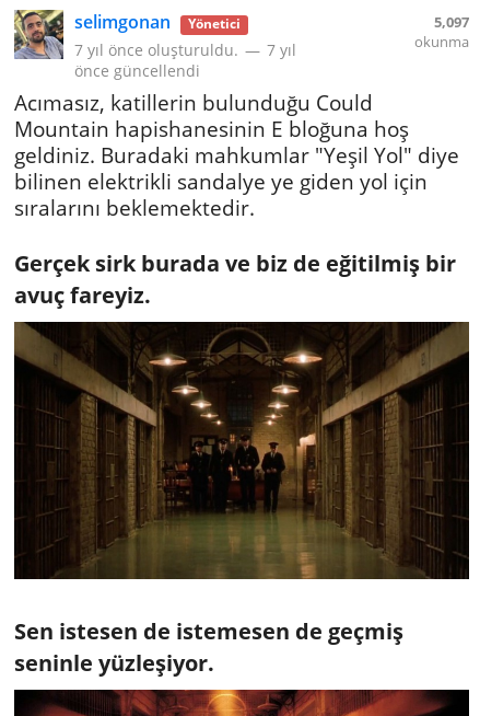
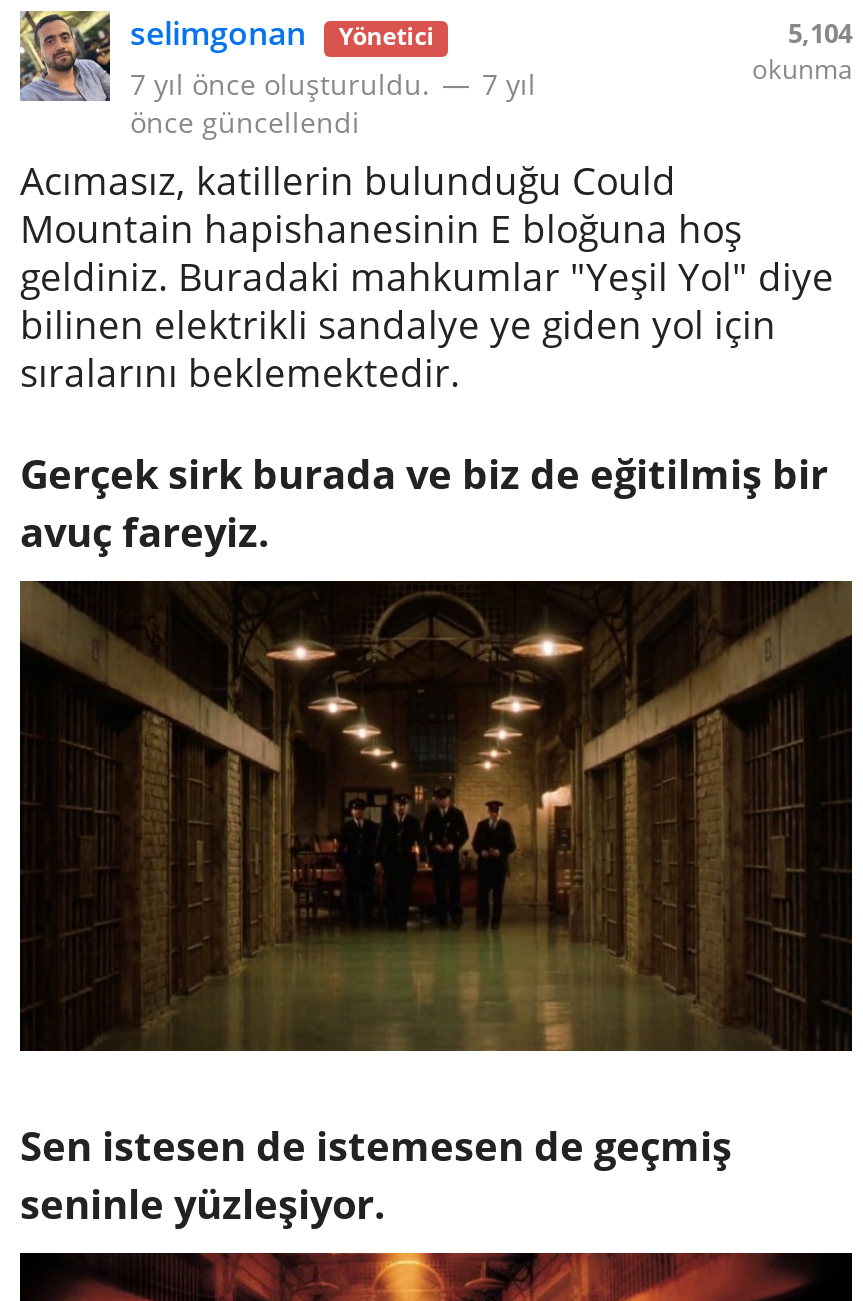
[434,12,469,32] 5,097 -> [788,15,852,51] 5,104

